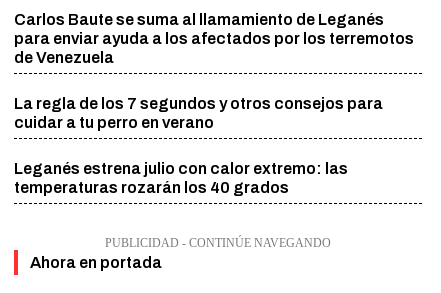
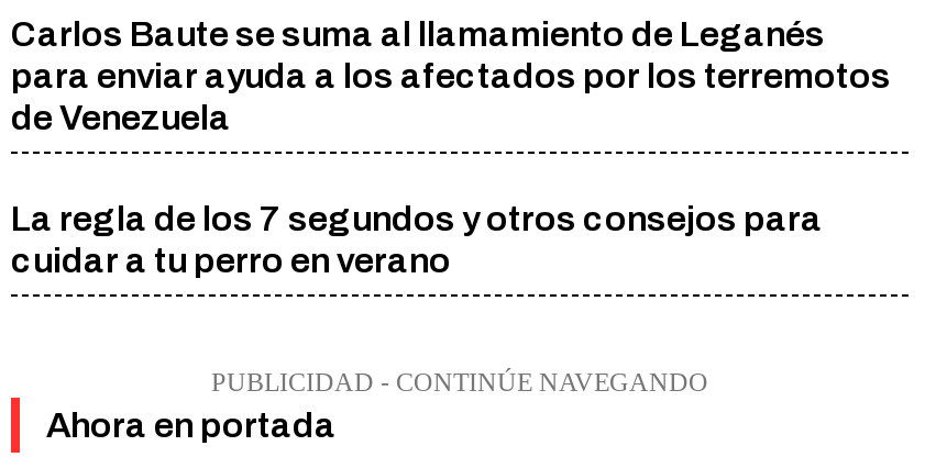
[14,160,348,196] Leganés estrena julio con calor extremo: las | temperaturas rozarán los 40 grados -> none

